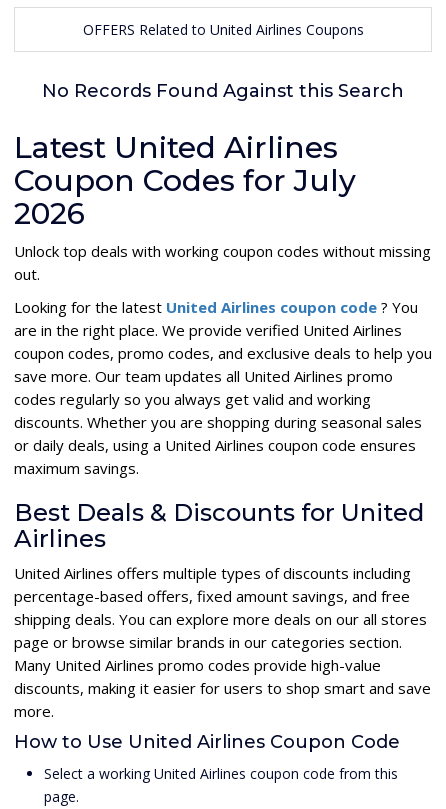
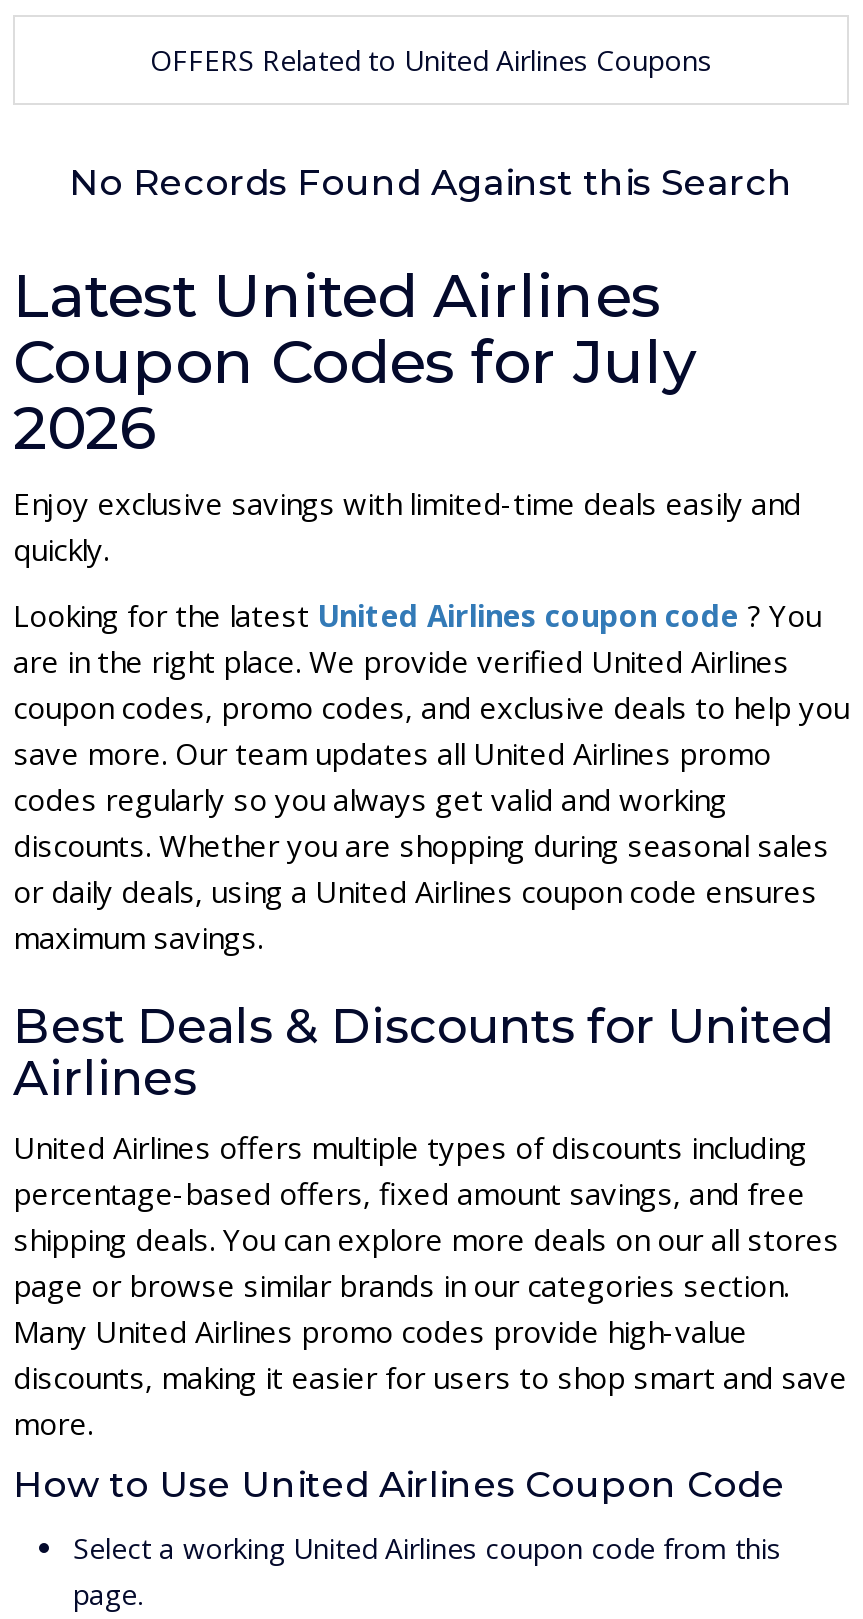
[14,241,431,284] Unlock top deals with working coupon codes without missing | out. -> [13,484,801,570] Enjoy exclusive savings with limited-time deals easily and | quickly.

